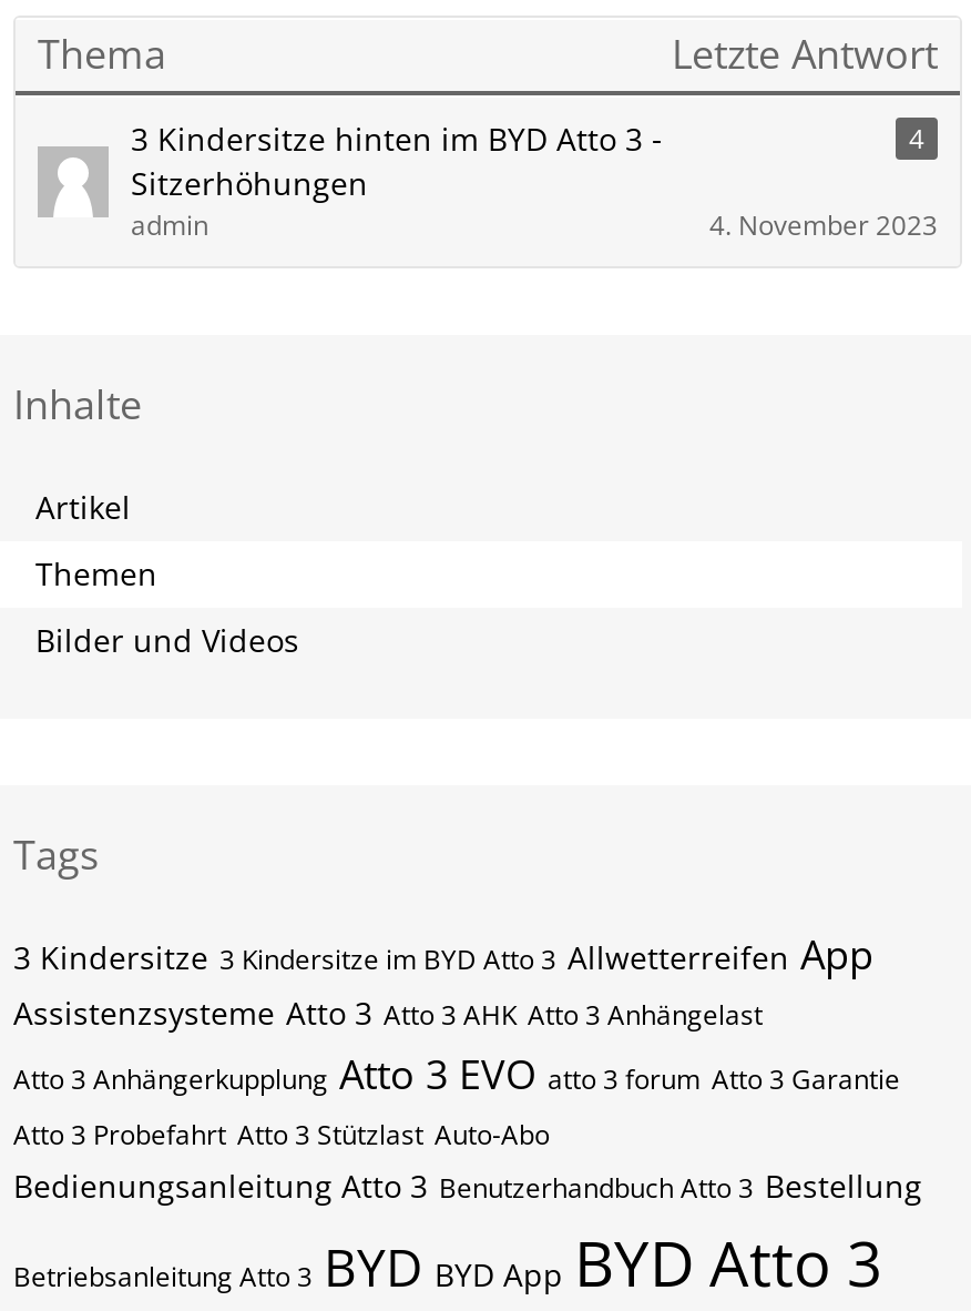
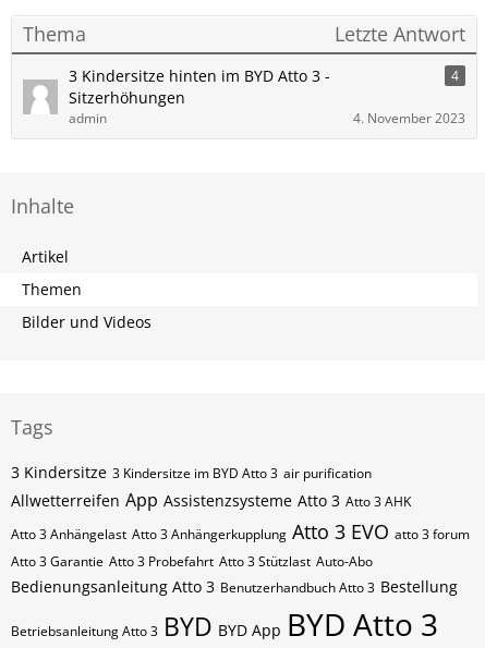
[13,927,900,1154] 3 Kindersitze 3 Kindersitze im BYD Atto 3 Allwetterreifen App | Assistenzsysteme Atto 3 Atto 3 AHK Atto 3 Anhängelast | Atto 3 Anhängerkupplung Atto 3 EVO atto 3 forum Atto 3 Garantie | Atto 3 Probefahrt Atto 3 Stützlast Auto-Abo -> [11,462,470,571] 3 Kindersitze 3 Kindersitze im BYD Atto 3 air purification | Allwetterreifen App Assistenzsysteme Atto 3 Atto 3 AHK | Atto 3 Anhängelast Atto 3 Anhängerkupplung Atto 3 EVO atto 3 forum | Atto 3 Garantie Atto 3 Probefahrt Atto 3 Stützlast Auto-Abo

